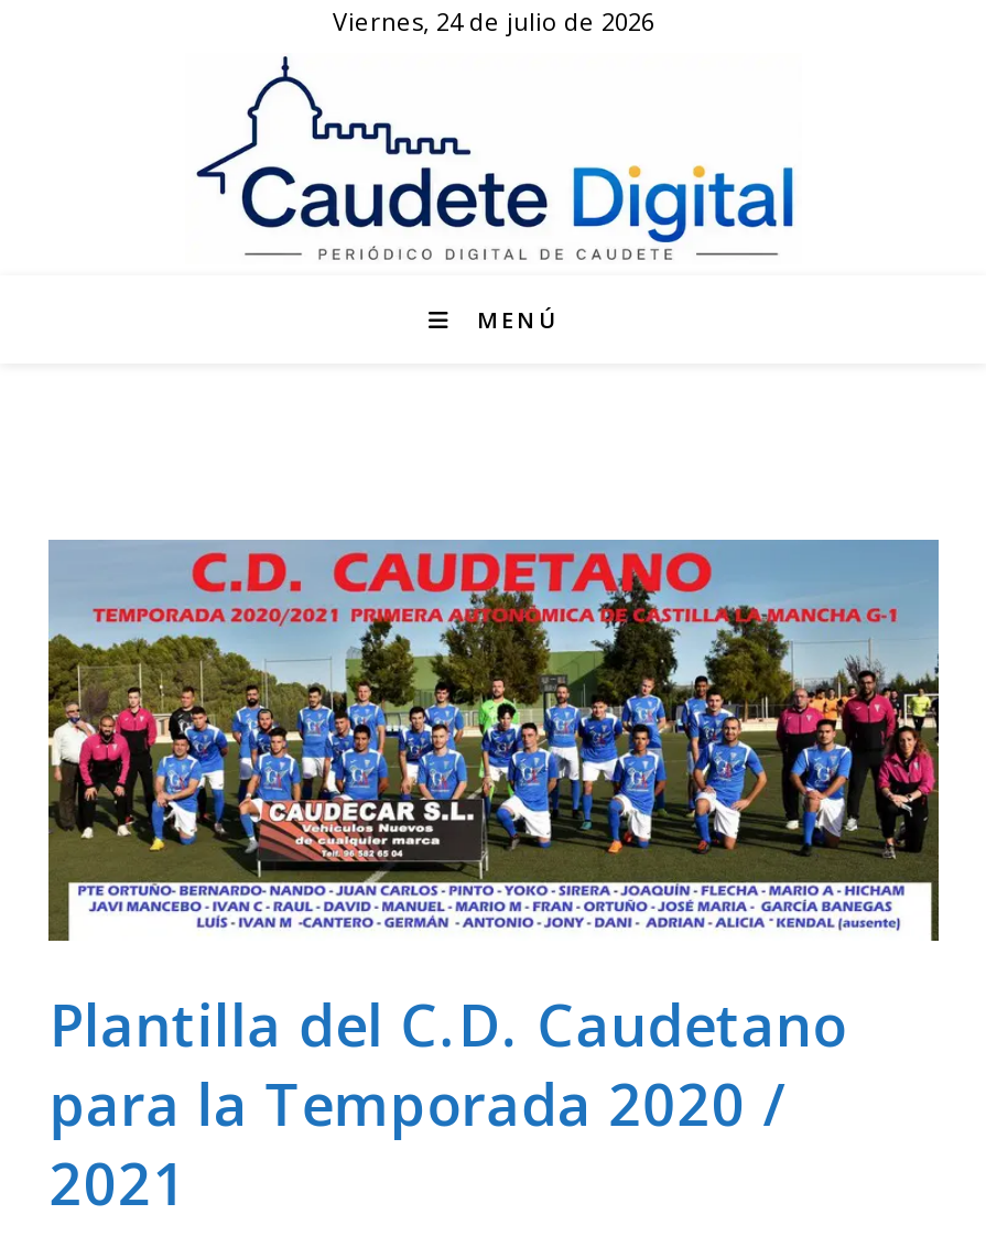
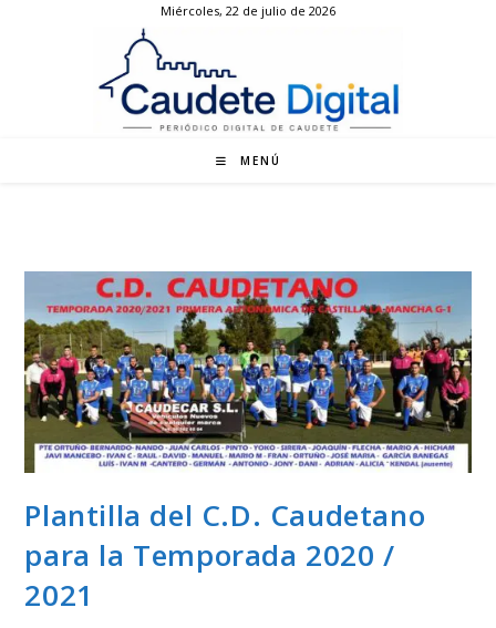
[333,4,654,37] Viernes, 24 de julio de 2026 -> [161,2,335,19] Miércoles, 22 de julio de 2026

